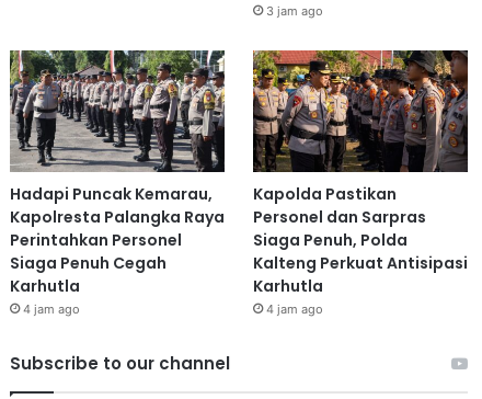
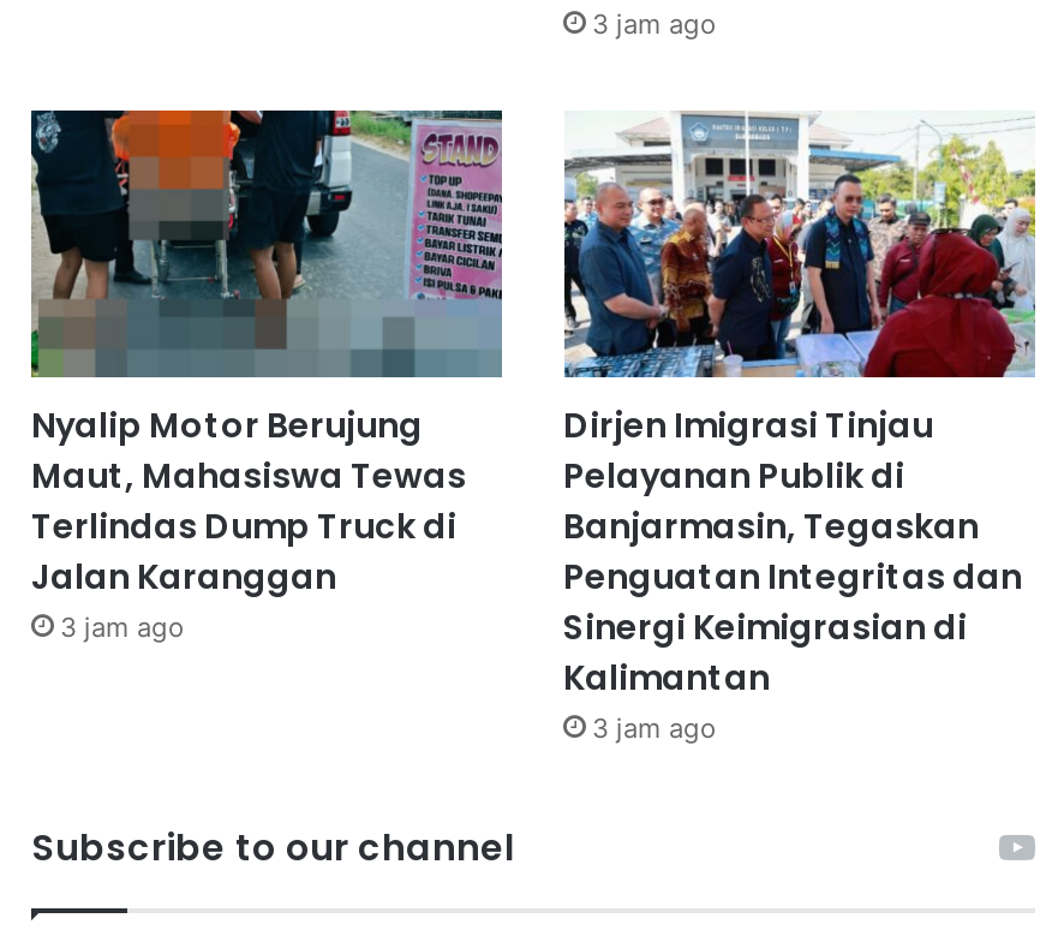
[10,49,226,316] [image] | Hadapi Puncak Kemarau, | Kapolresta Palangka Raya | Perintahkan Personel | Siaga Penuh Cegah | Karhutla | 4 jam ago -> [31,108,502,643] [image] | Nyalip Motor Berujung | Maut, Mahasiswa Tewas | Terlindas Dump Truck di | Jalan Karanggan | 3 jam ago
[253,49,469,316] [image] | Kapolda Pastikan | Personel dan Sarpras | Siaga Penuh, Polda | Kalteng Perkuat Antisipasi | Karhutla | 4 jam ago -> [562,111,1038,744] [image] | Dirjen Imigrasi Tinjau | Pelayanan Publik di | Banjarmasin, Tegaskan | Penguatan Integritas dan | Sinergi Keimigrasian di | Kalimantan | 3 jam ago

